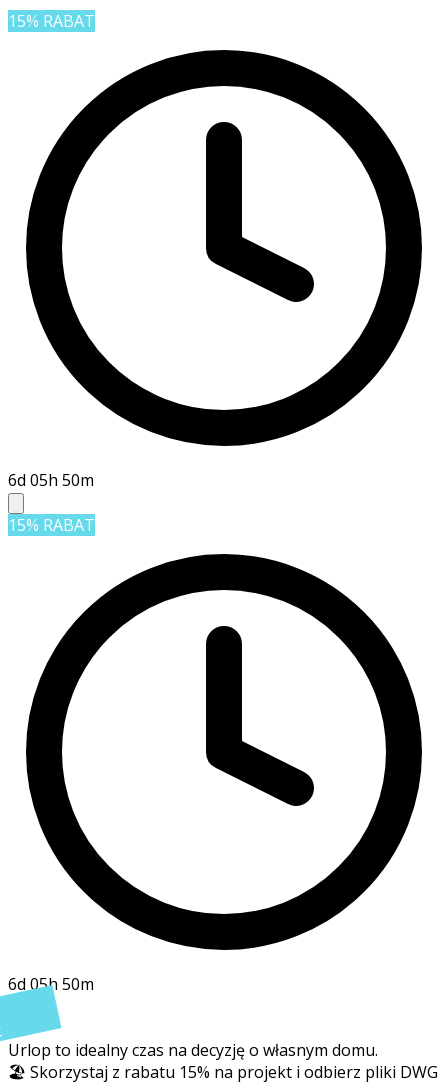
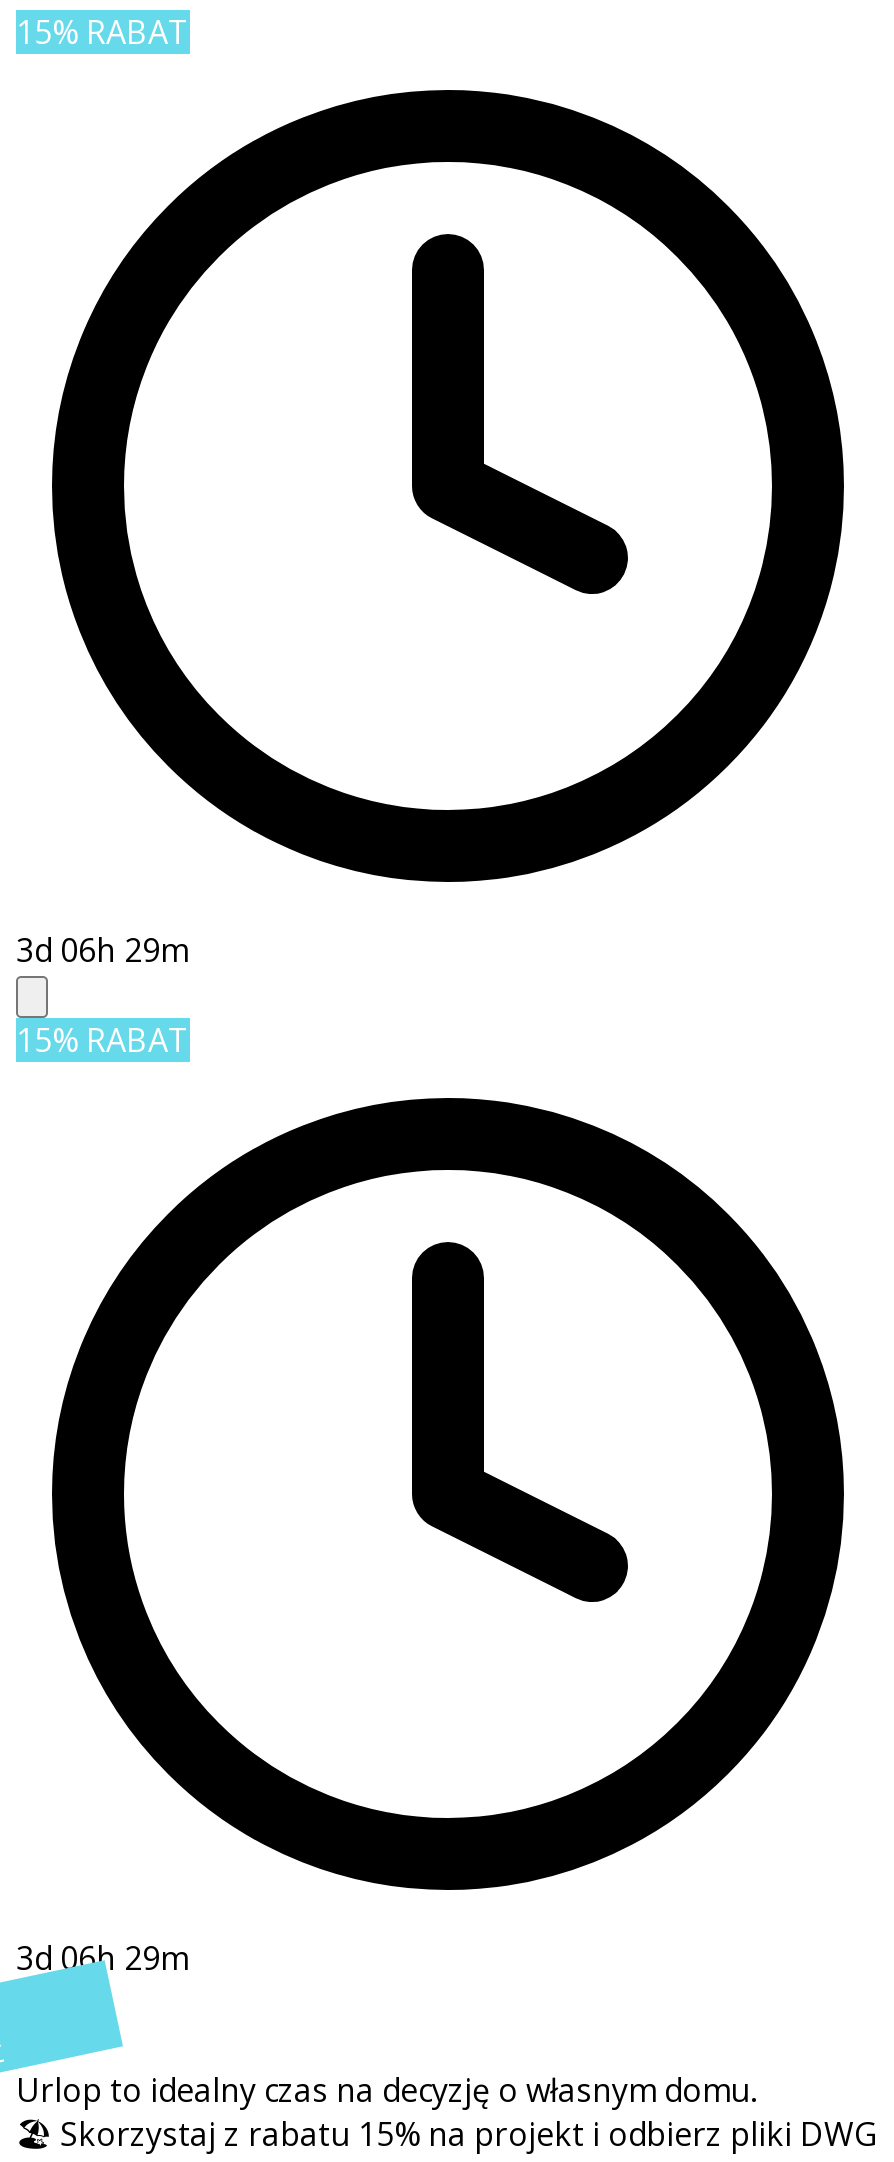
[8,469,94,491] 6d 05h 50m -> [16,929,188,973] 3d 06h 29m
[8,973,94,995] 6d 05h 50m -> [16,1937,188,1981] 3d 06h 29m

